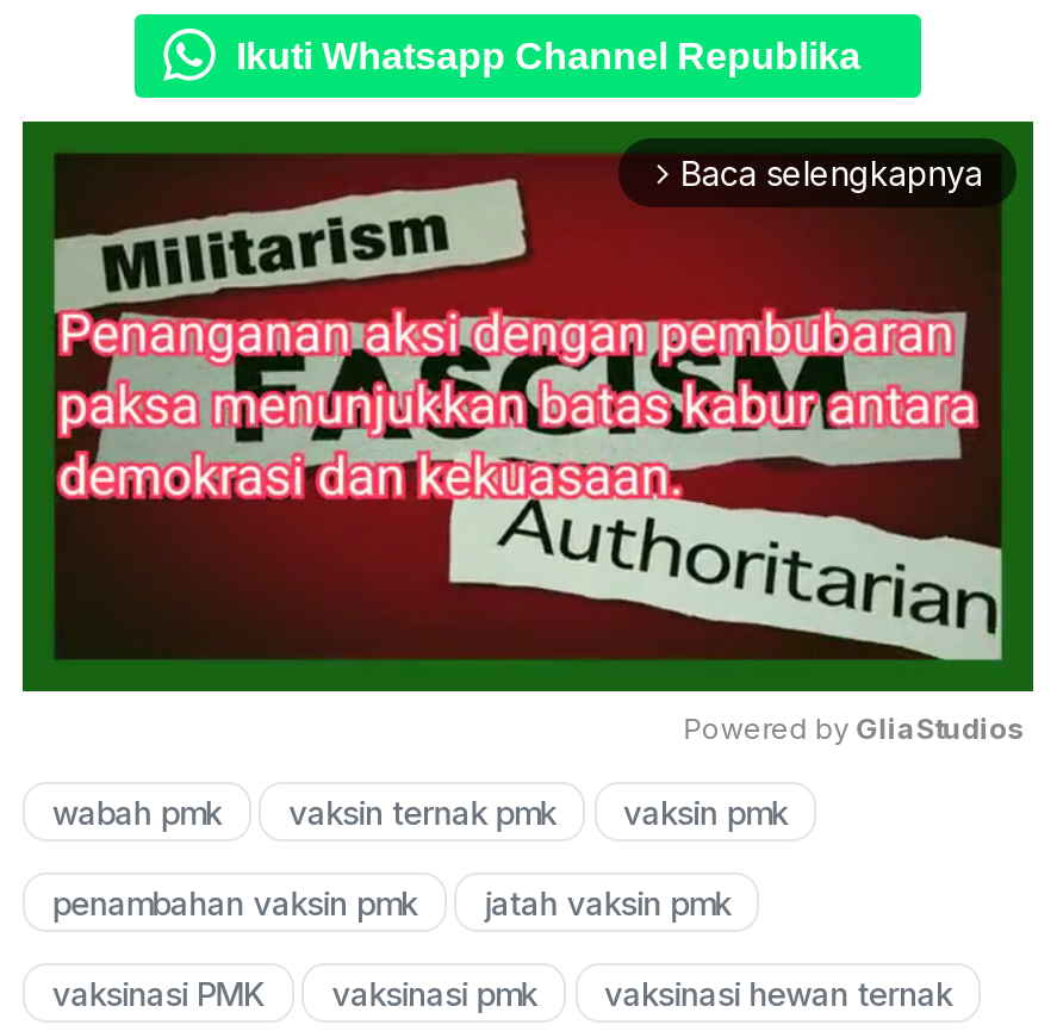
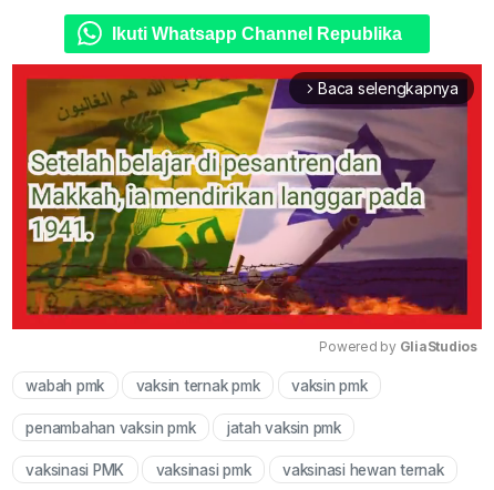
[20,119,1036,694] [image] -> [11,63,483,330] [image]

